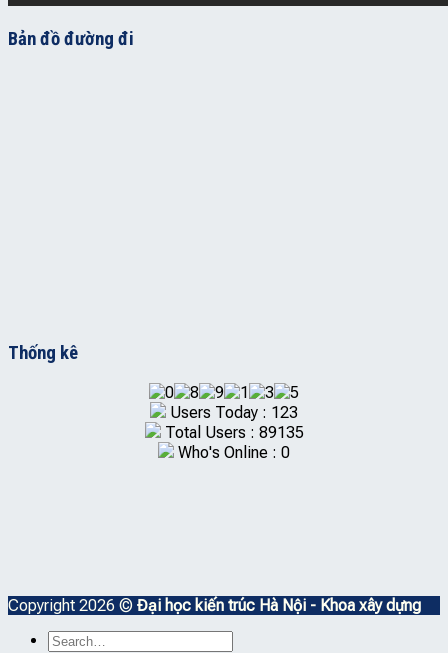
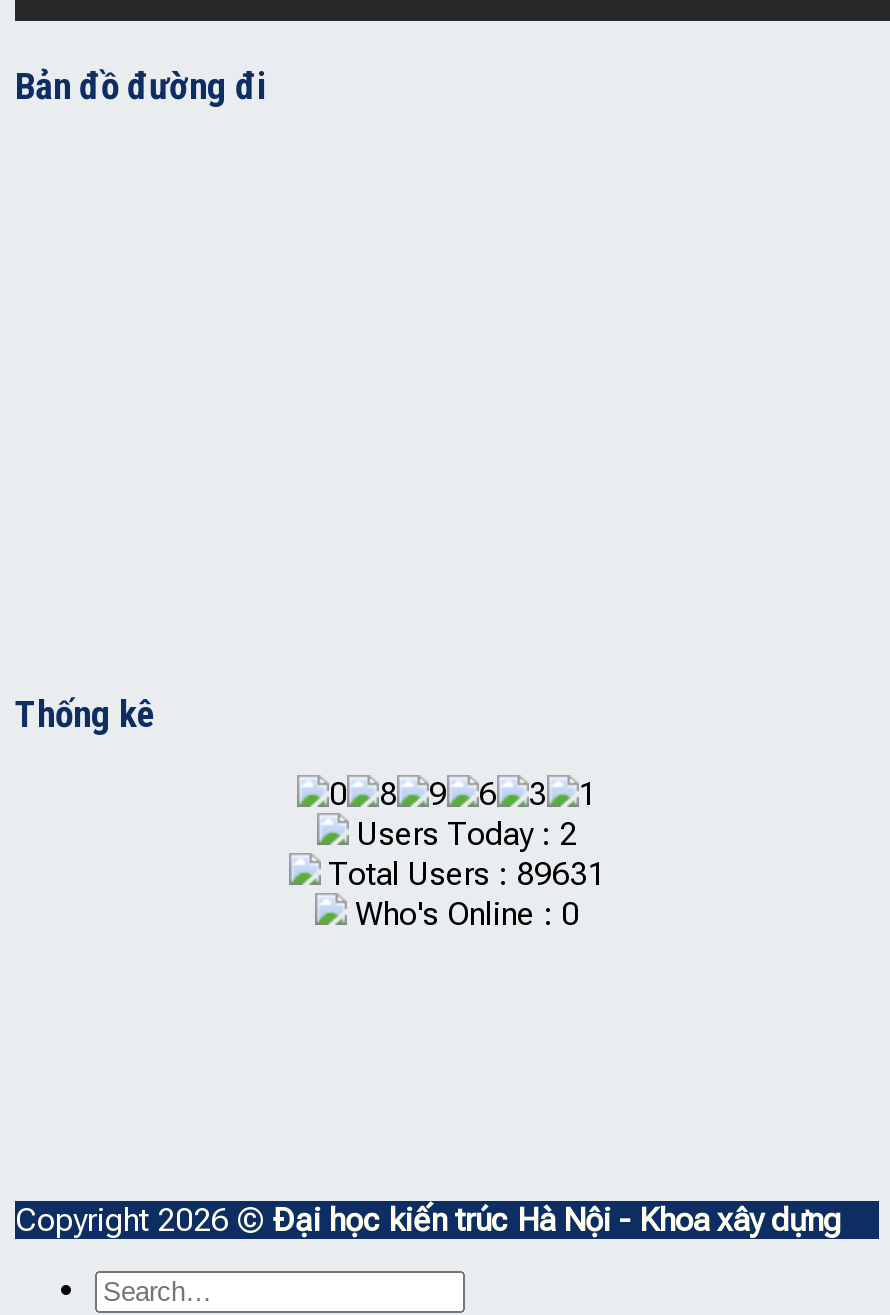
[166,403,298,422] Users Today : 123 -> [349,814,577,852] Users Today : 2
[160,423,303,442] Total Users : 89135 -> [320,854,606,892] Total Users : 89631

